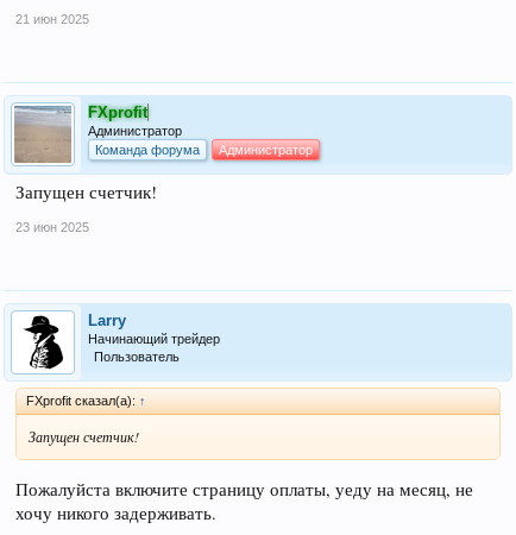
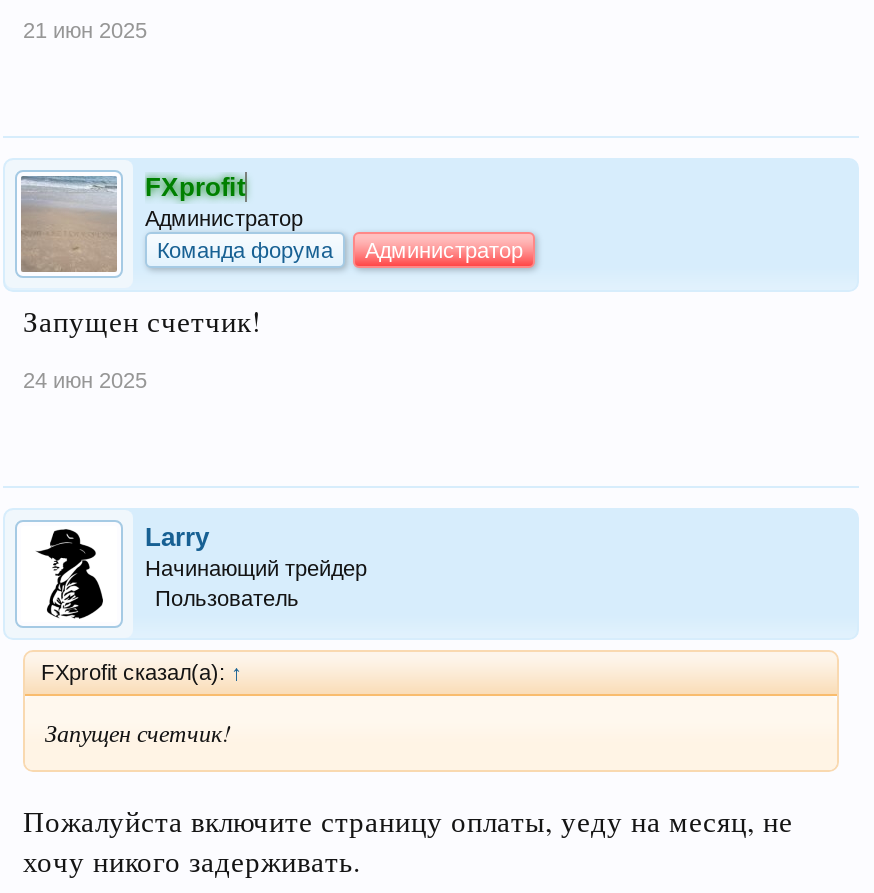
[15,220,89,234] 23 июн 2025 -> [23,368,147,392] 24 июн 2025

